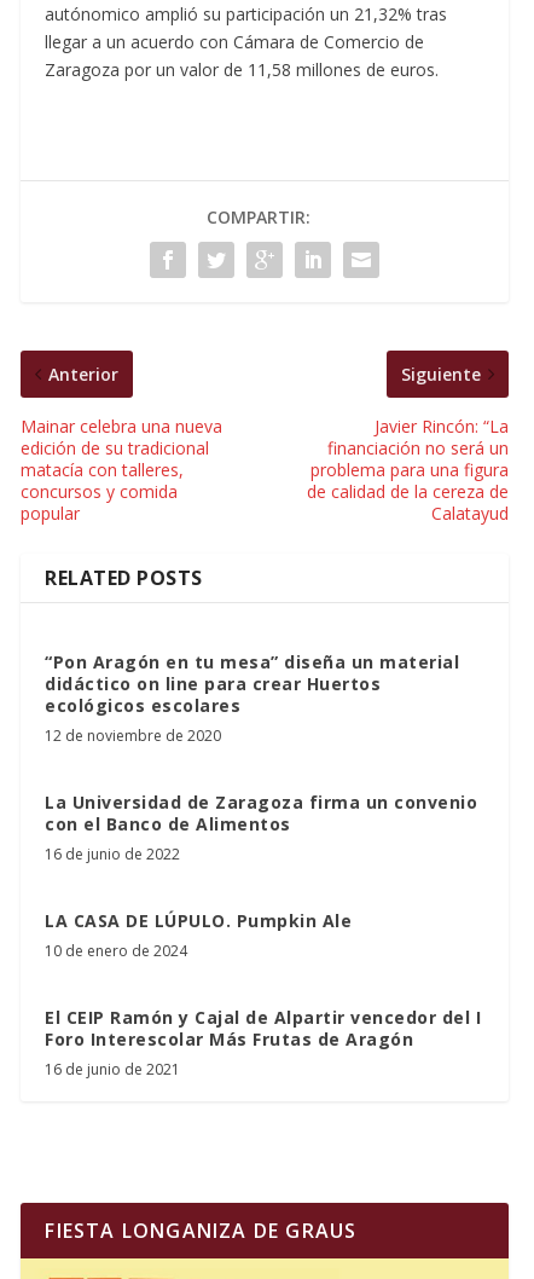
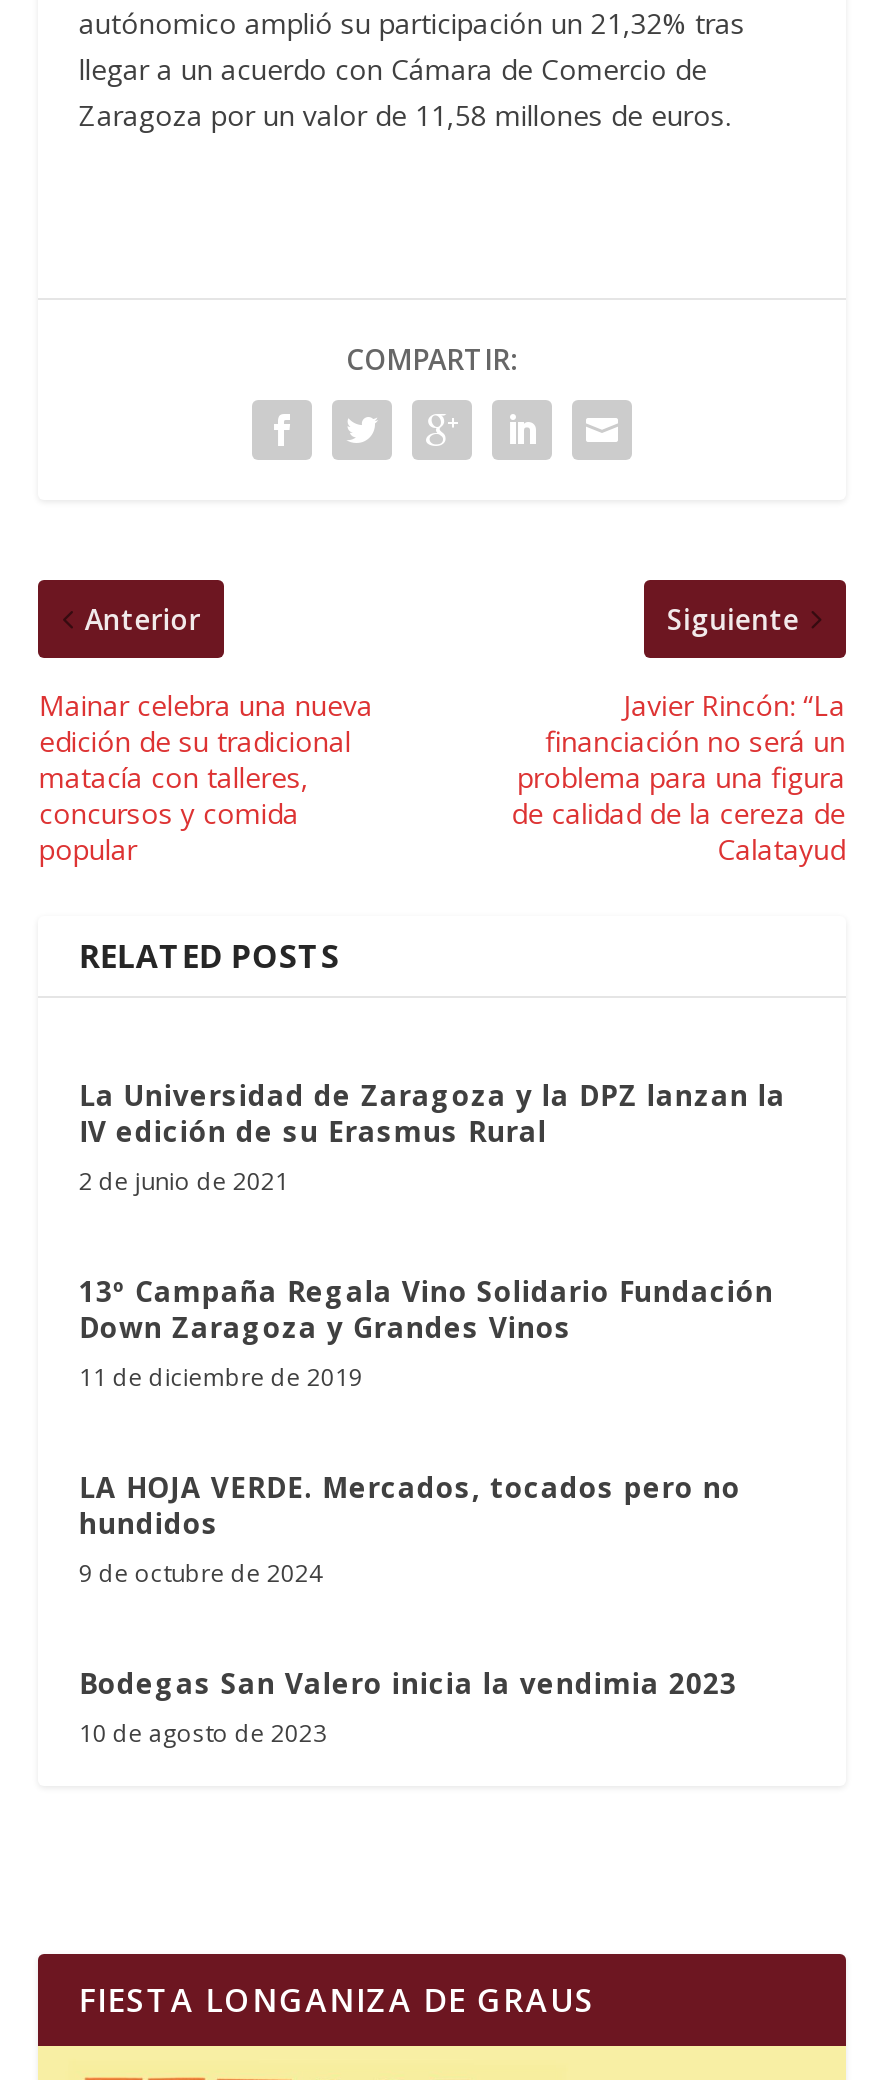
[45,651,460,746] “Pon Aragón en tu mesa” diseña un material | didáctico on line para crear Huertos | ecológicos escolares | 12 de noviembre de 2020 -> [79,1077,786,1199] La Universidad de Zaragoza y la DPZ lanzan la | IV edición de su Erasmus Rural | 2 de junio de 2021
[45,791,478,865] La Universidad de Zaragoza firma un convenio | con el Banco de Alimentos | 16 de junio de 2022 -> [79,1273,774,1395] 13º Campaña Regala Vino Solidario Fundación | Down Zaragoza y Grandes Vinos | 11 de diciembre de 2019
[45,909,352,961] LA CASA DE LÚPULO. Pumpkin Ale | 10 de enero de 2024 -> [79,1469,741,1591] LA HOJA VERDE. Mercados, tocados pero no | hundidos | 9 de octubre de 2024
[45,1006,481,1080] El CEIP Ramón y Cajal de Alpartir vencedor del I | Foro Interescolar Más Frutas de Aragón | 16 de junio de 2021 -> [79,1665,737,1751] Bodegas San Valero inicia la vendimia 2023 | 10 de agosto de 2023

